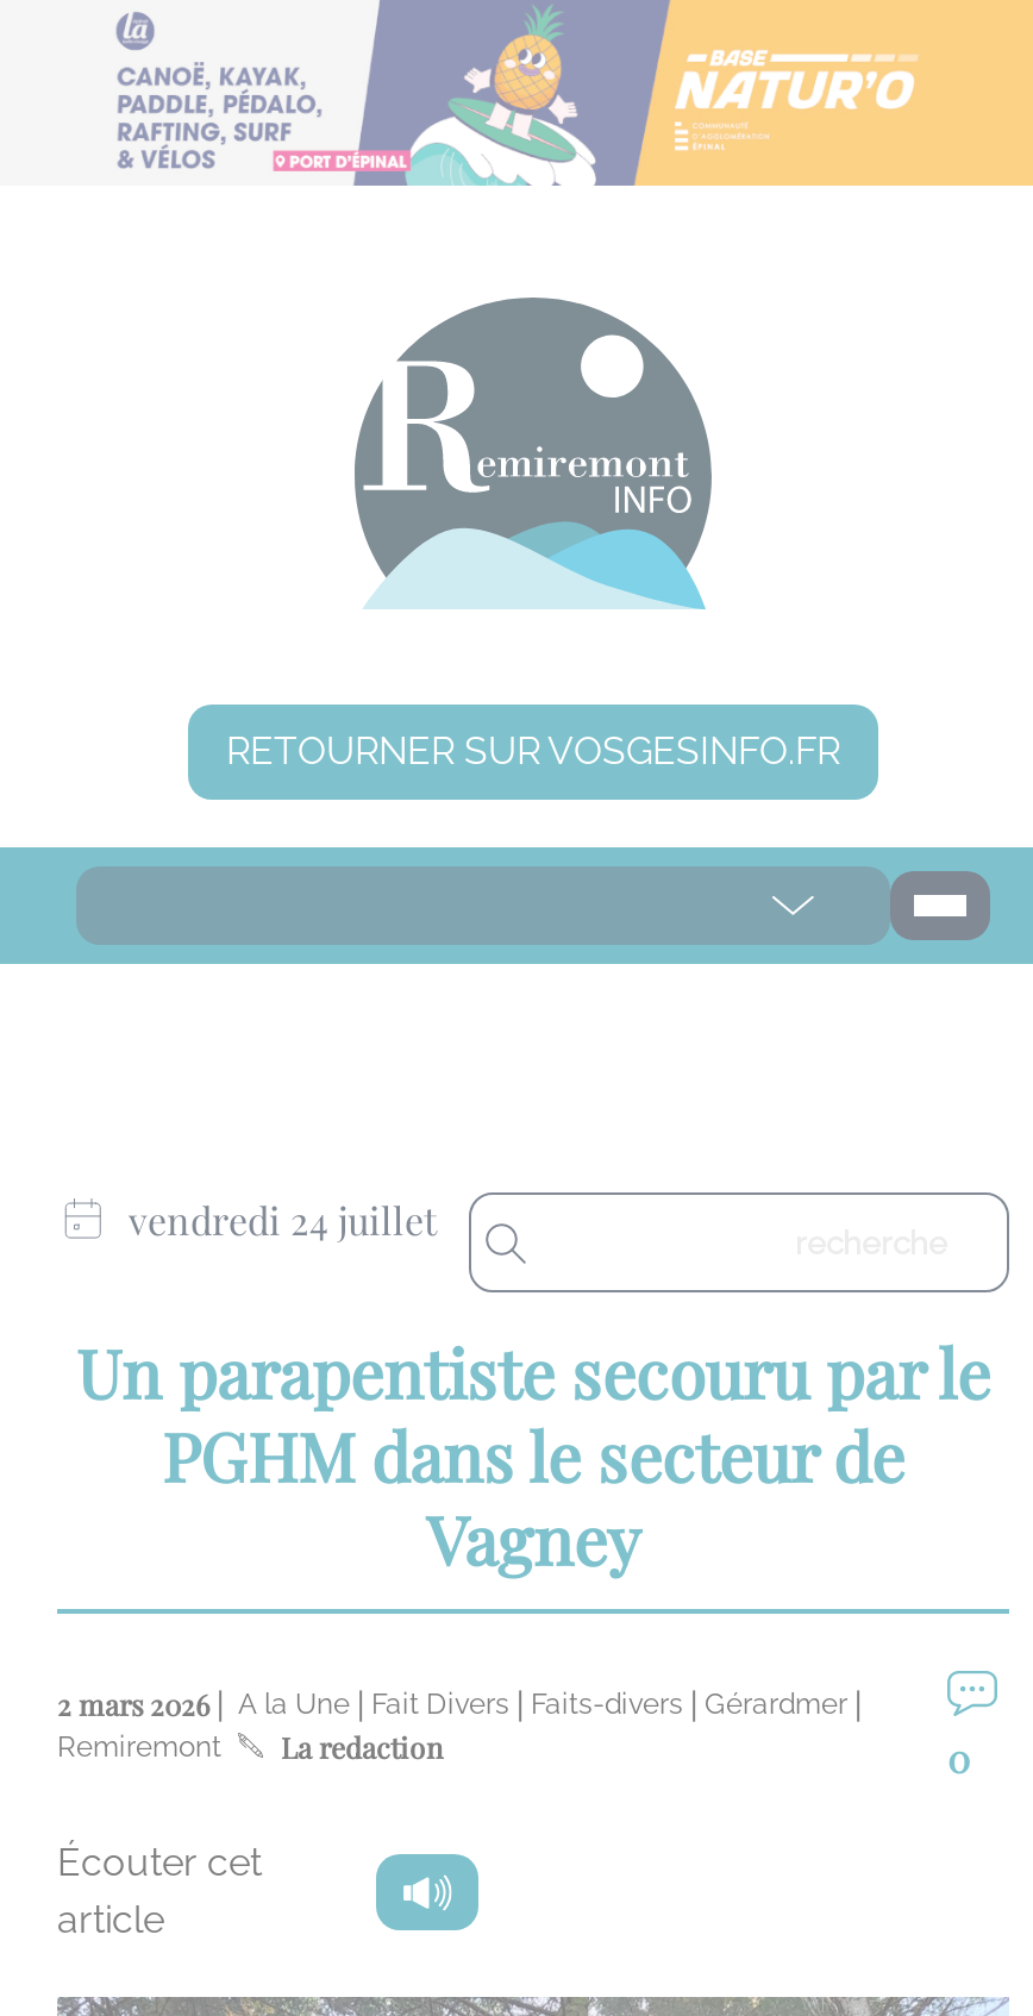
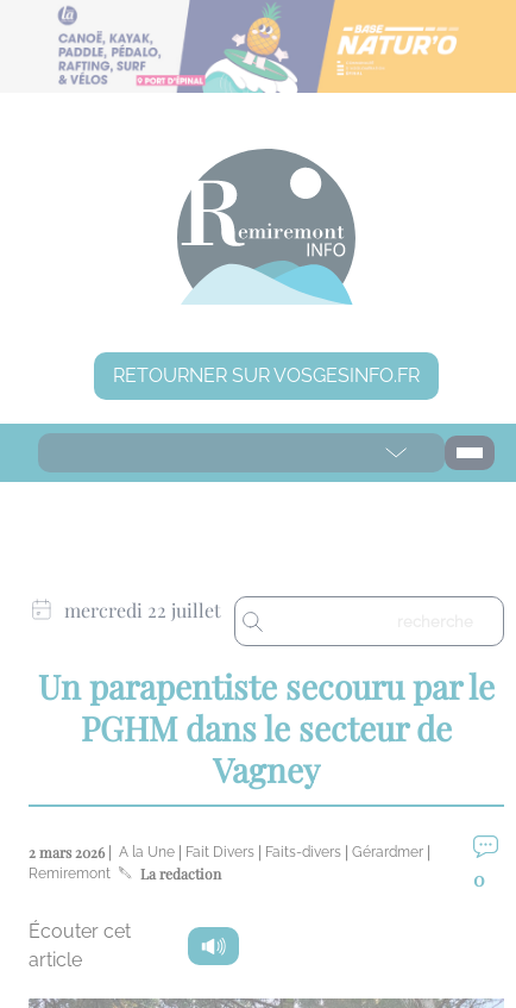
[129,1195,438,1245] vendredi 24 juillet -> [64,597,221,622] mercredi 22 juillet

